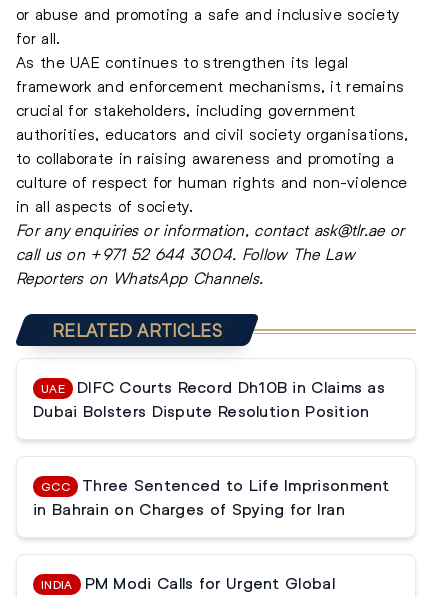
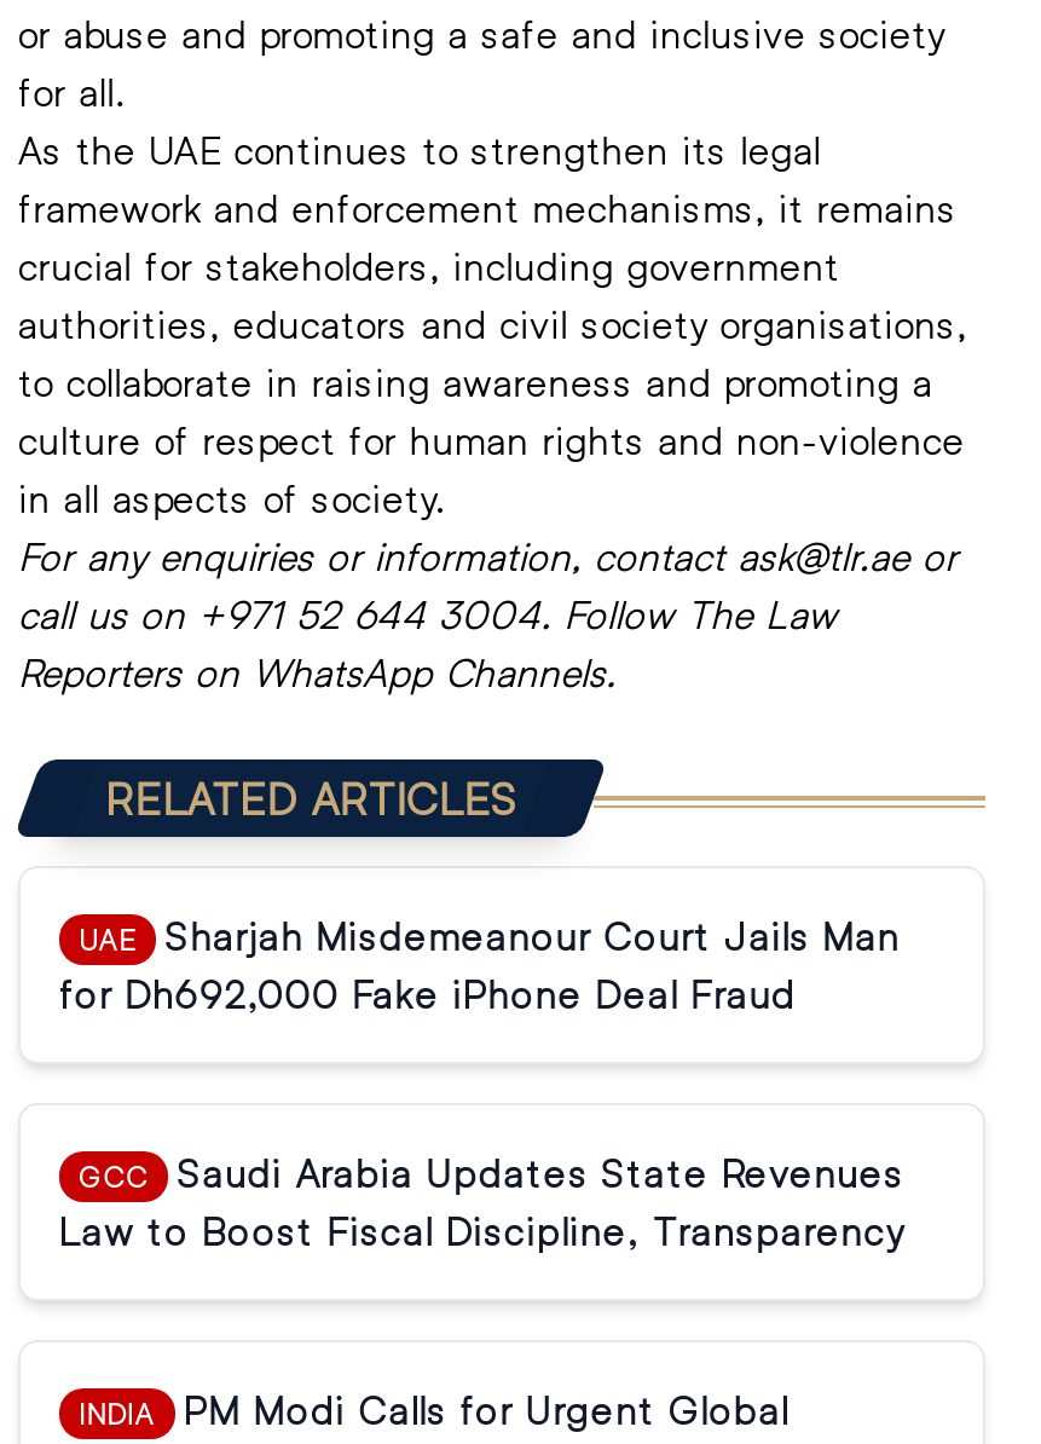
[33,378,385,420] DIFC Courts Record Dh10B in Claims as | Dubai Bolsters Dispute Resolution Position -> [59,914,900,1016] Sharjah Misdemeanour Court Jails Man | for Dh692,000 Fake iPhone Deal Fraud
[33,476,390,518] Three Sentenced to Life Imprisonment | in Bahrain on Charges of Spying for Iran -> [59,1151,906,1253] Saudi Arabia Updates State Revenues | Law to Boost Fiscal Discipline, Transparency

